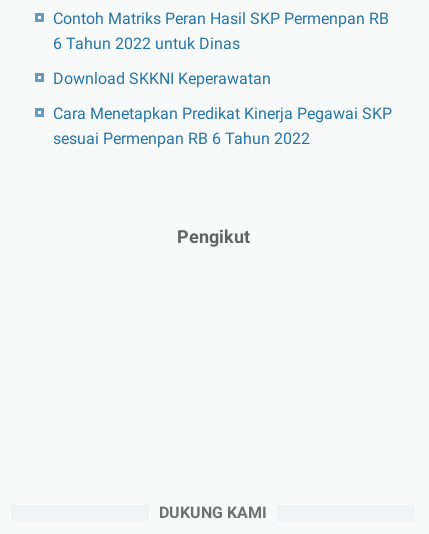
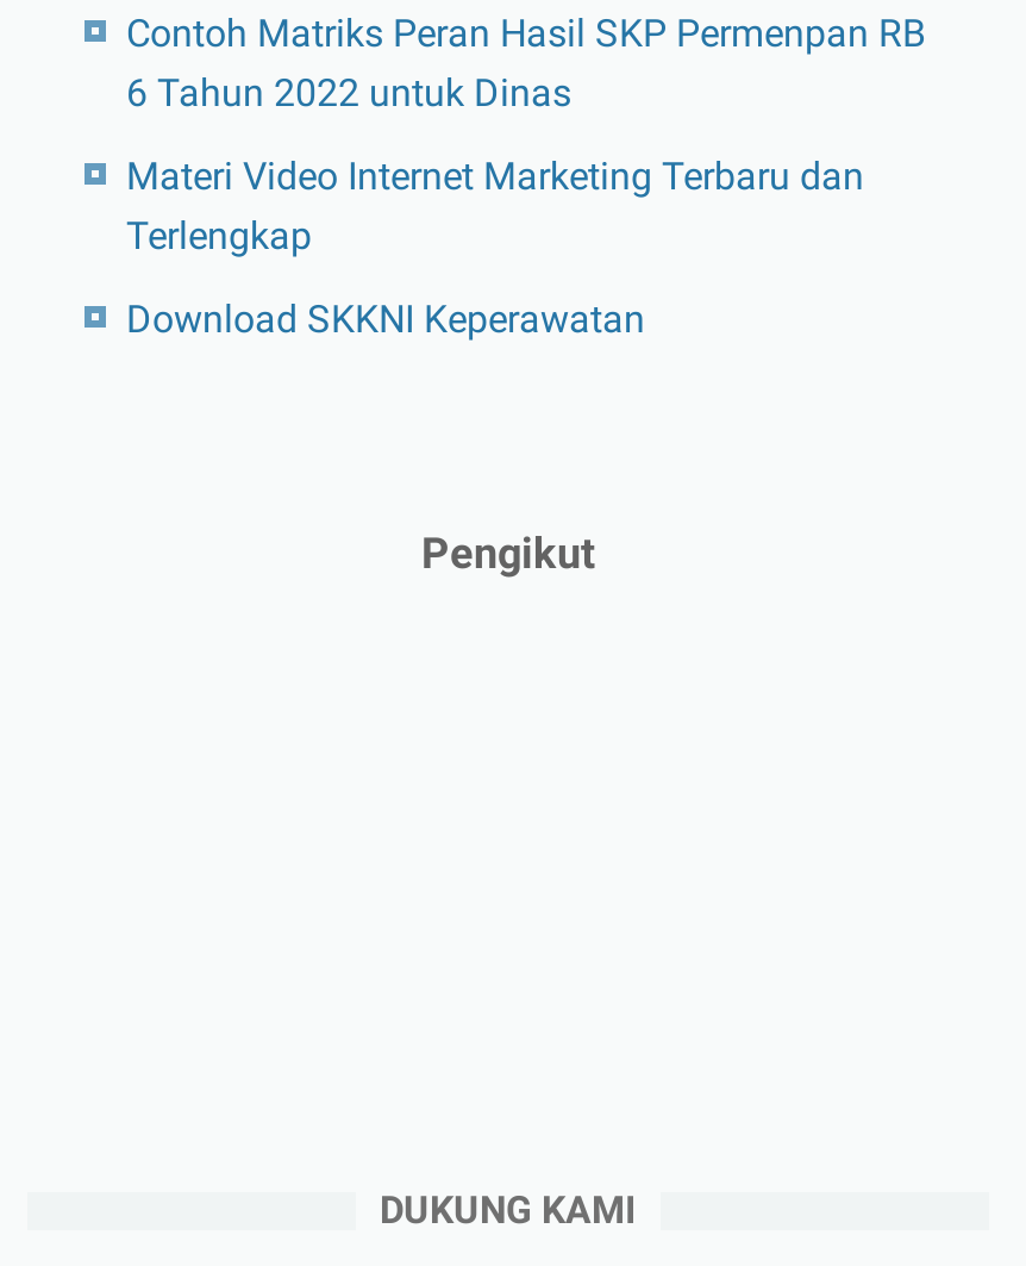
none -> [126,154,864,258] Materi Video Internet Marketing Terbaru dan | Terlengkap
moved [52,69,270,88] -> [126,297,645,342]: Download SKKNI Keperawatan
[52,104,391,148] Cara Menetapkan Predikat Kinerja Pegawai SKP | sesuai Permenpan RB 6 Tahun 2022 -> none

